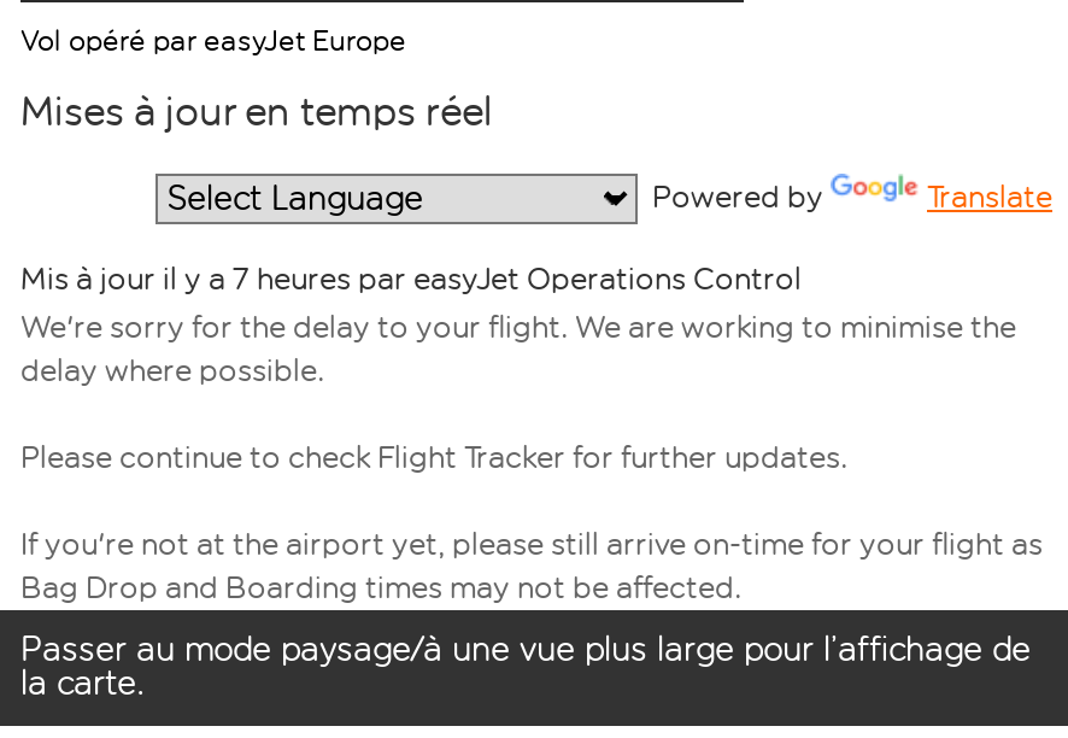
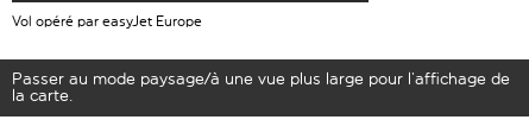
[20,87,1052,606] Mises à jour en temps réel | Powered by | Translate | Mis à jour il y a 7 heures par easyJet Operations Control | We're sorry for the delay to your flight. We are working to minimise the | delay where possible. | Please continue to check Flight Tracker for further updates. | If you're not at the airport yet, please still arrive on-time for your flight as | Bag Drop and Boarding times may not be affected. -> none

